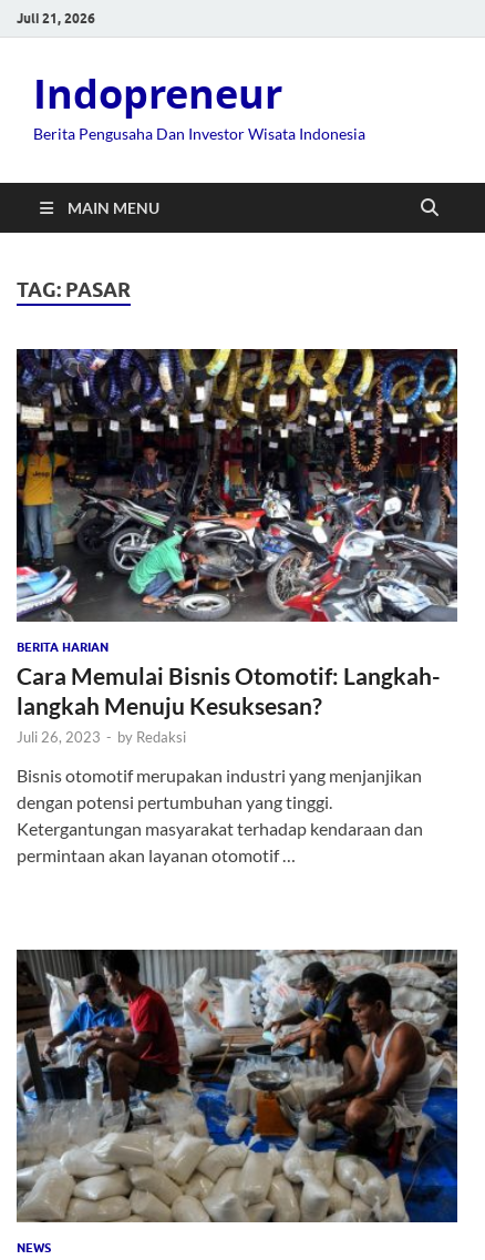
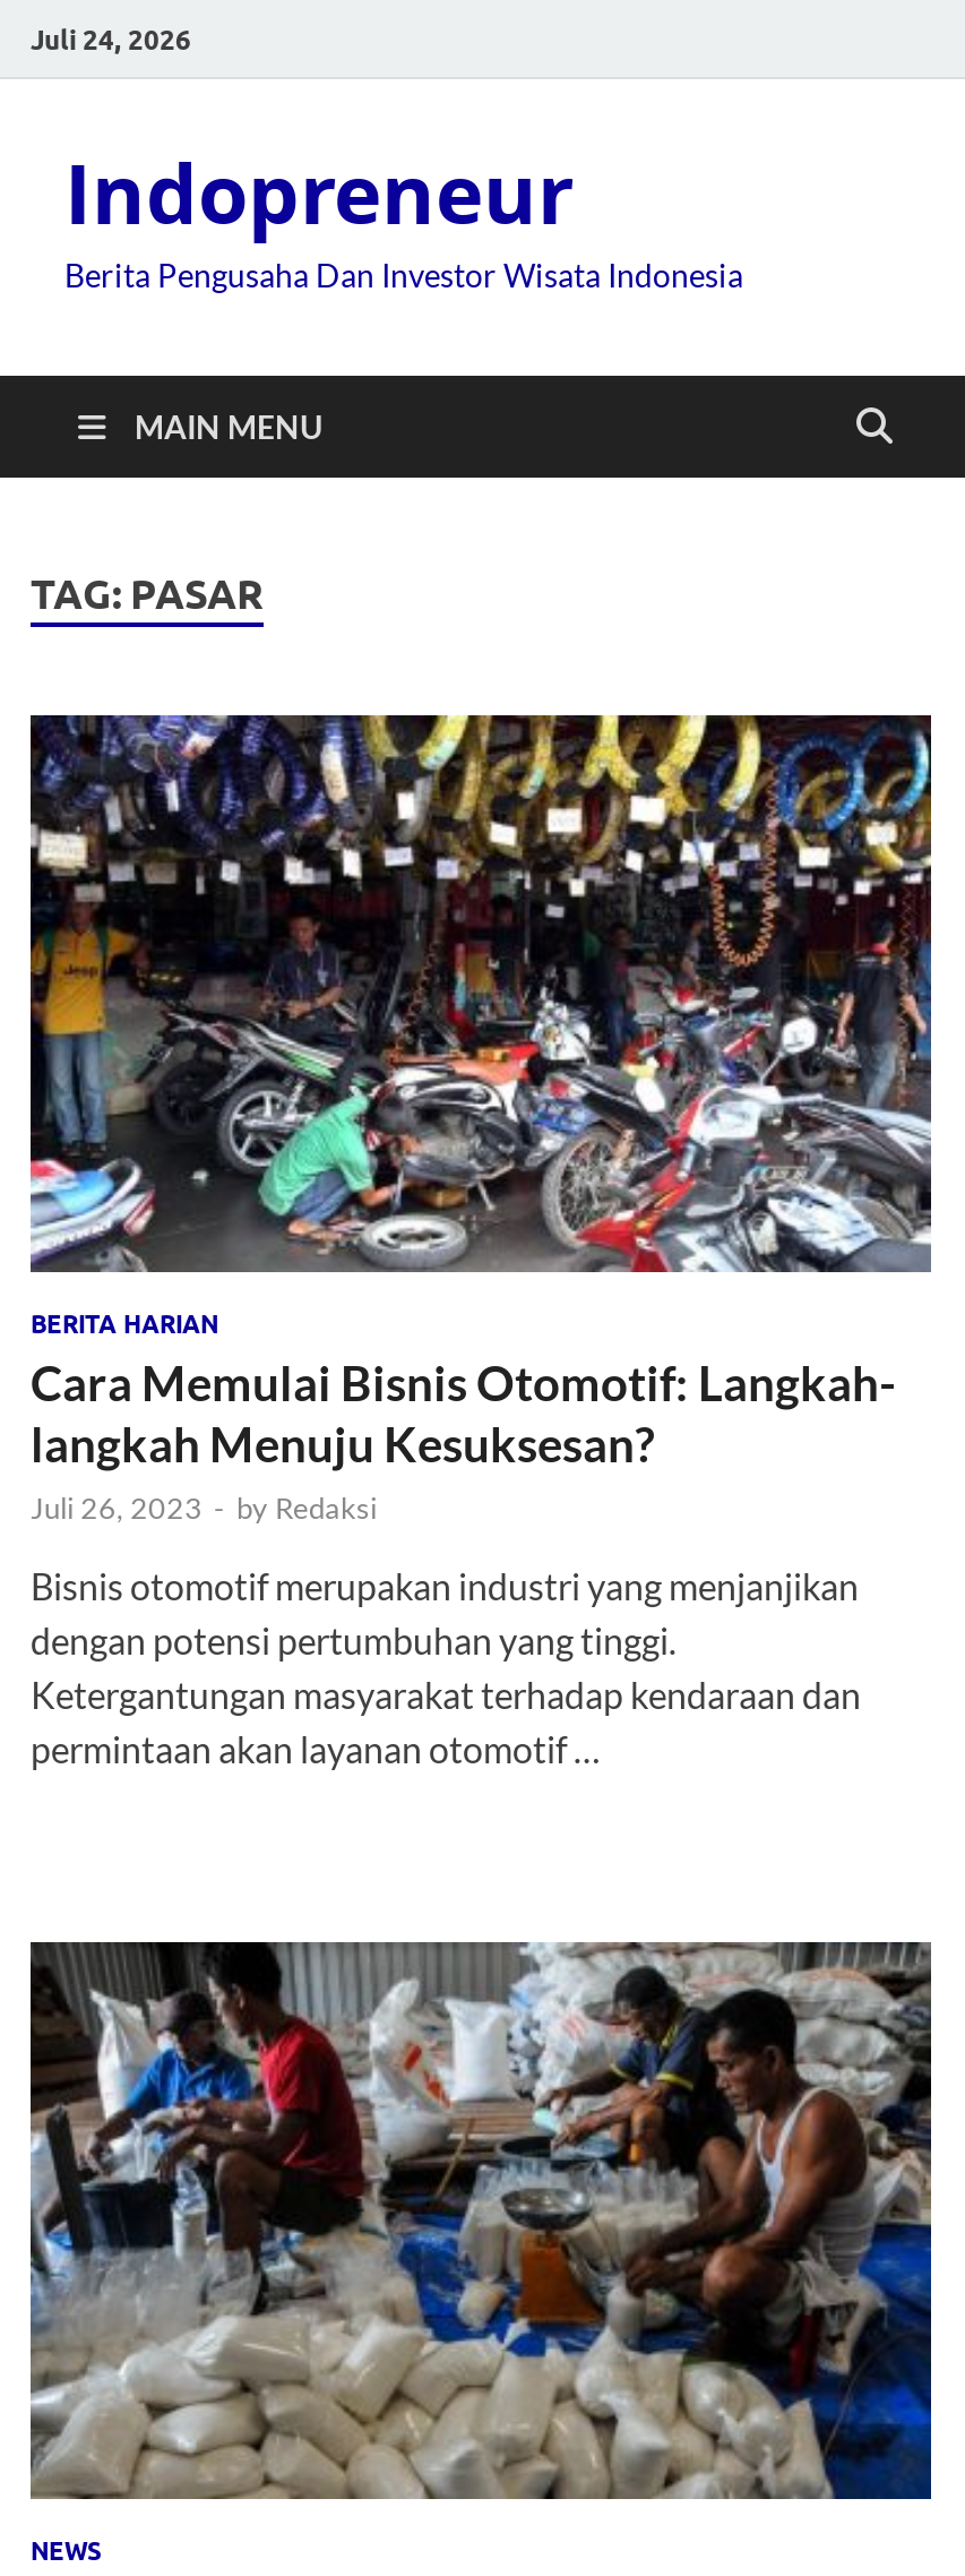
[17,9,95,26] Juli 21, 2026 -> [31,22,191,55] Juli 24, 2026

